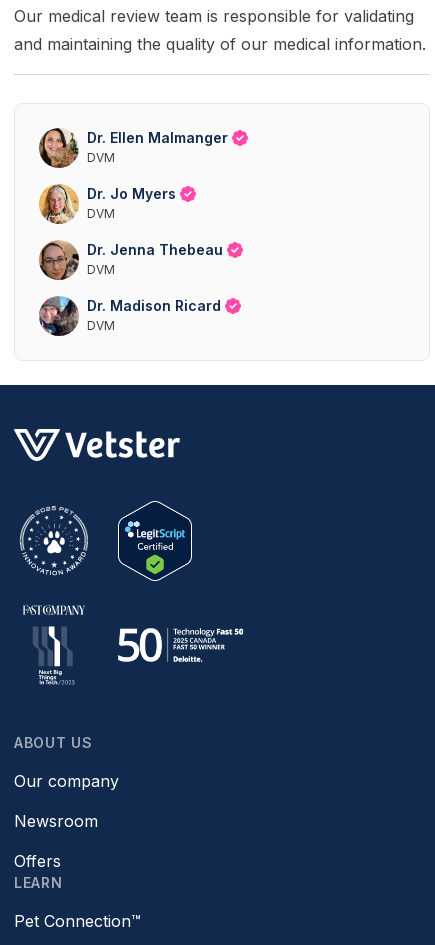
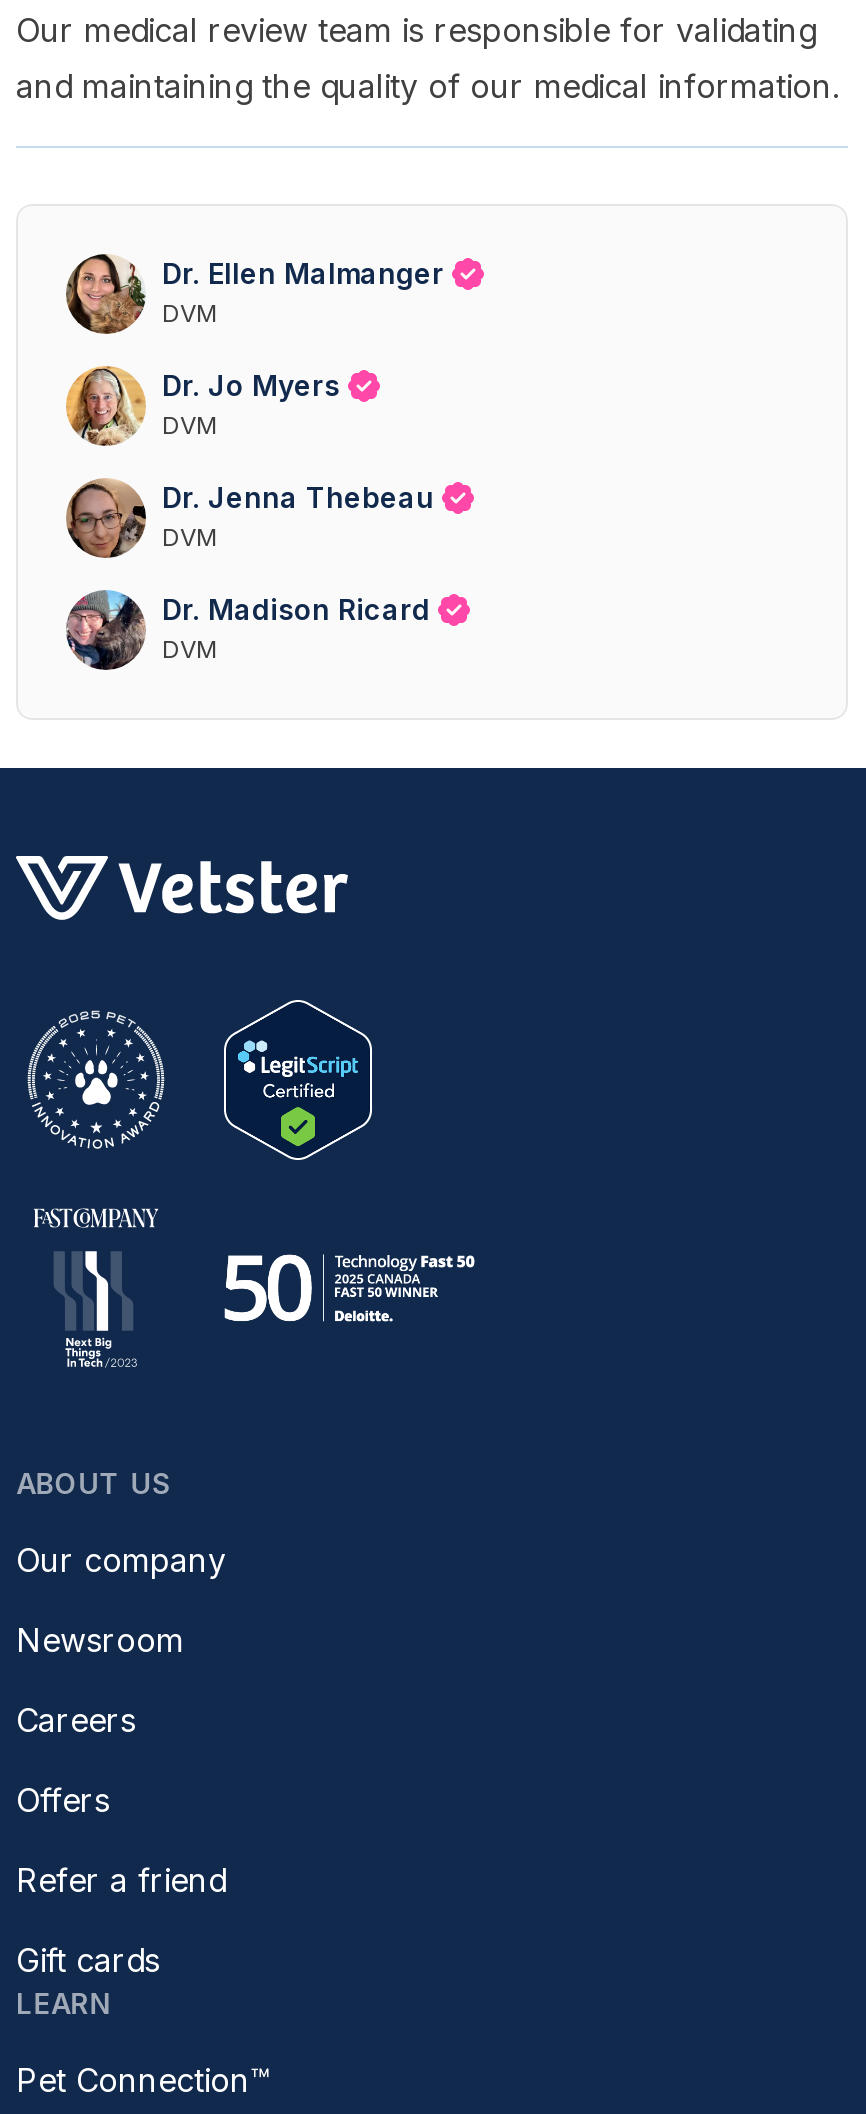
none -> [16,1700,136,1740] Careers
none -> [16,1860,226,1980] Refer a friend | Gift cards

